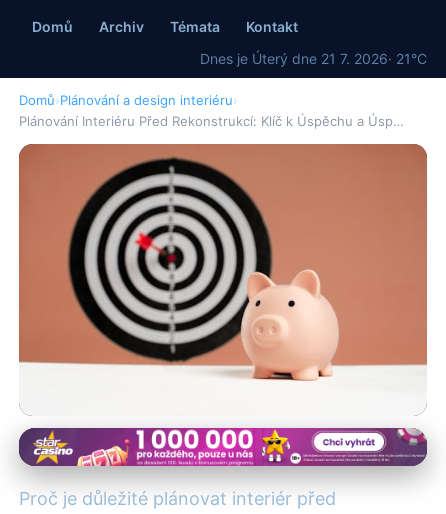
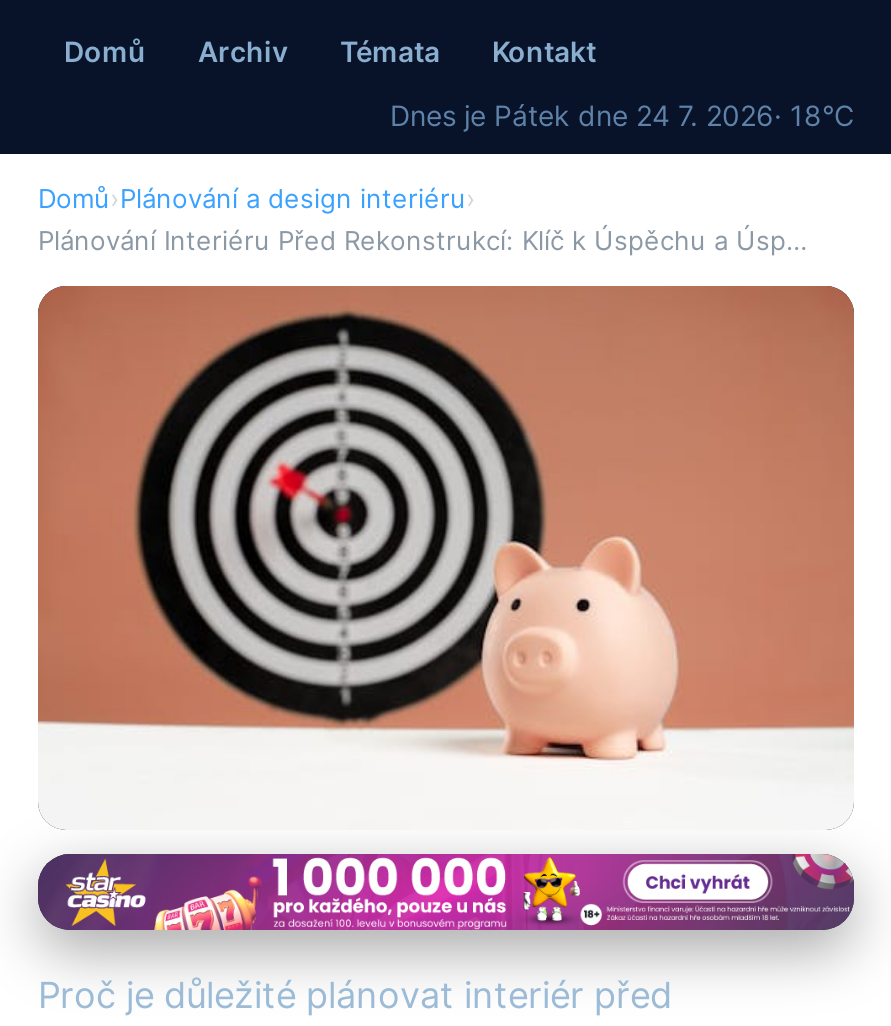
[200,50,427,67] Dnes je Úterý dne 21 7. 2026 · 21°C -> [390,98,854,132] Dnes je Pátek dne 24 7. 2026 · 18°C

